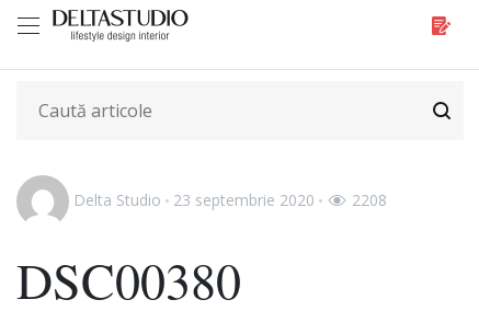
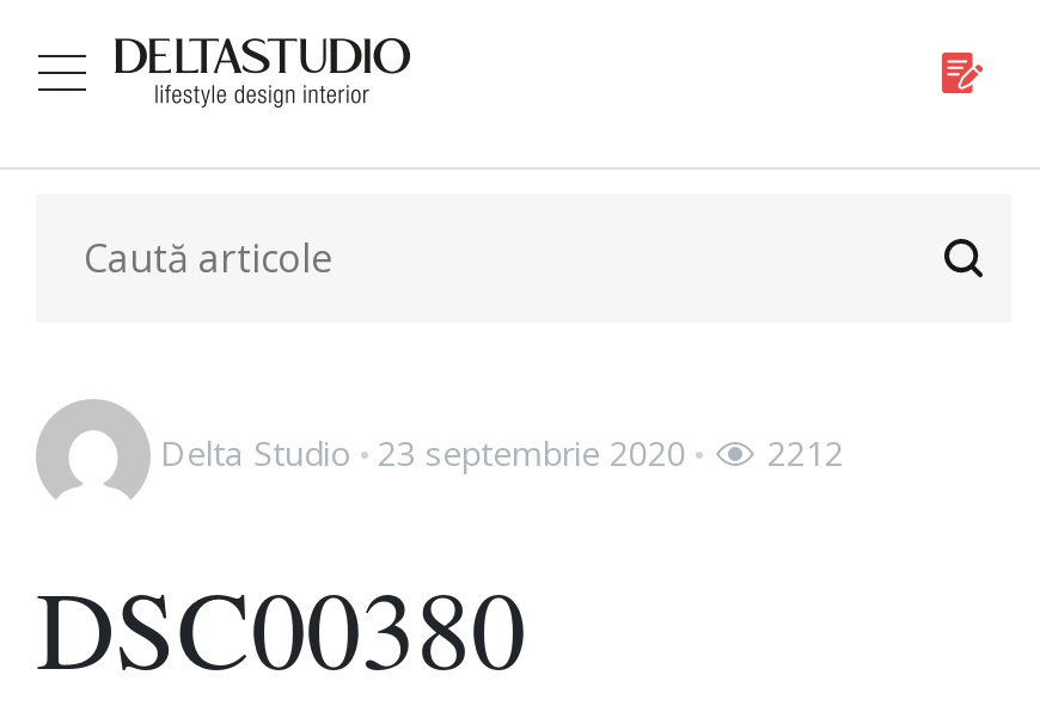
[73,189,387,210] Delta Studio 23 septembrie 2020 2208 -> [160,430,844,475] Delta Studio 23 septembrie 2020 2212

